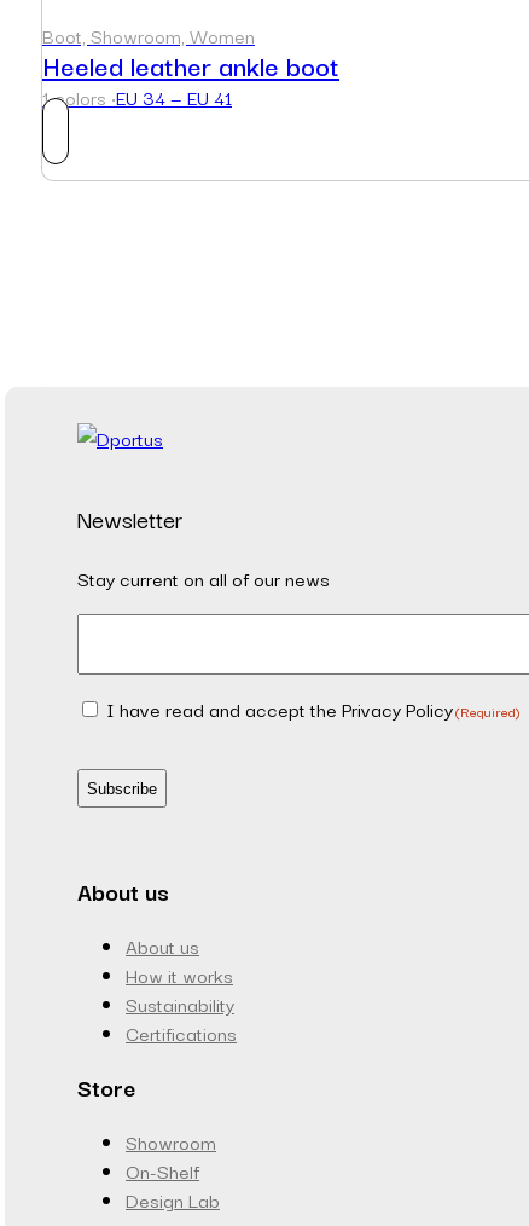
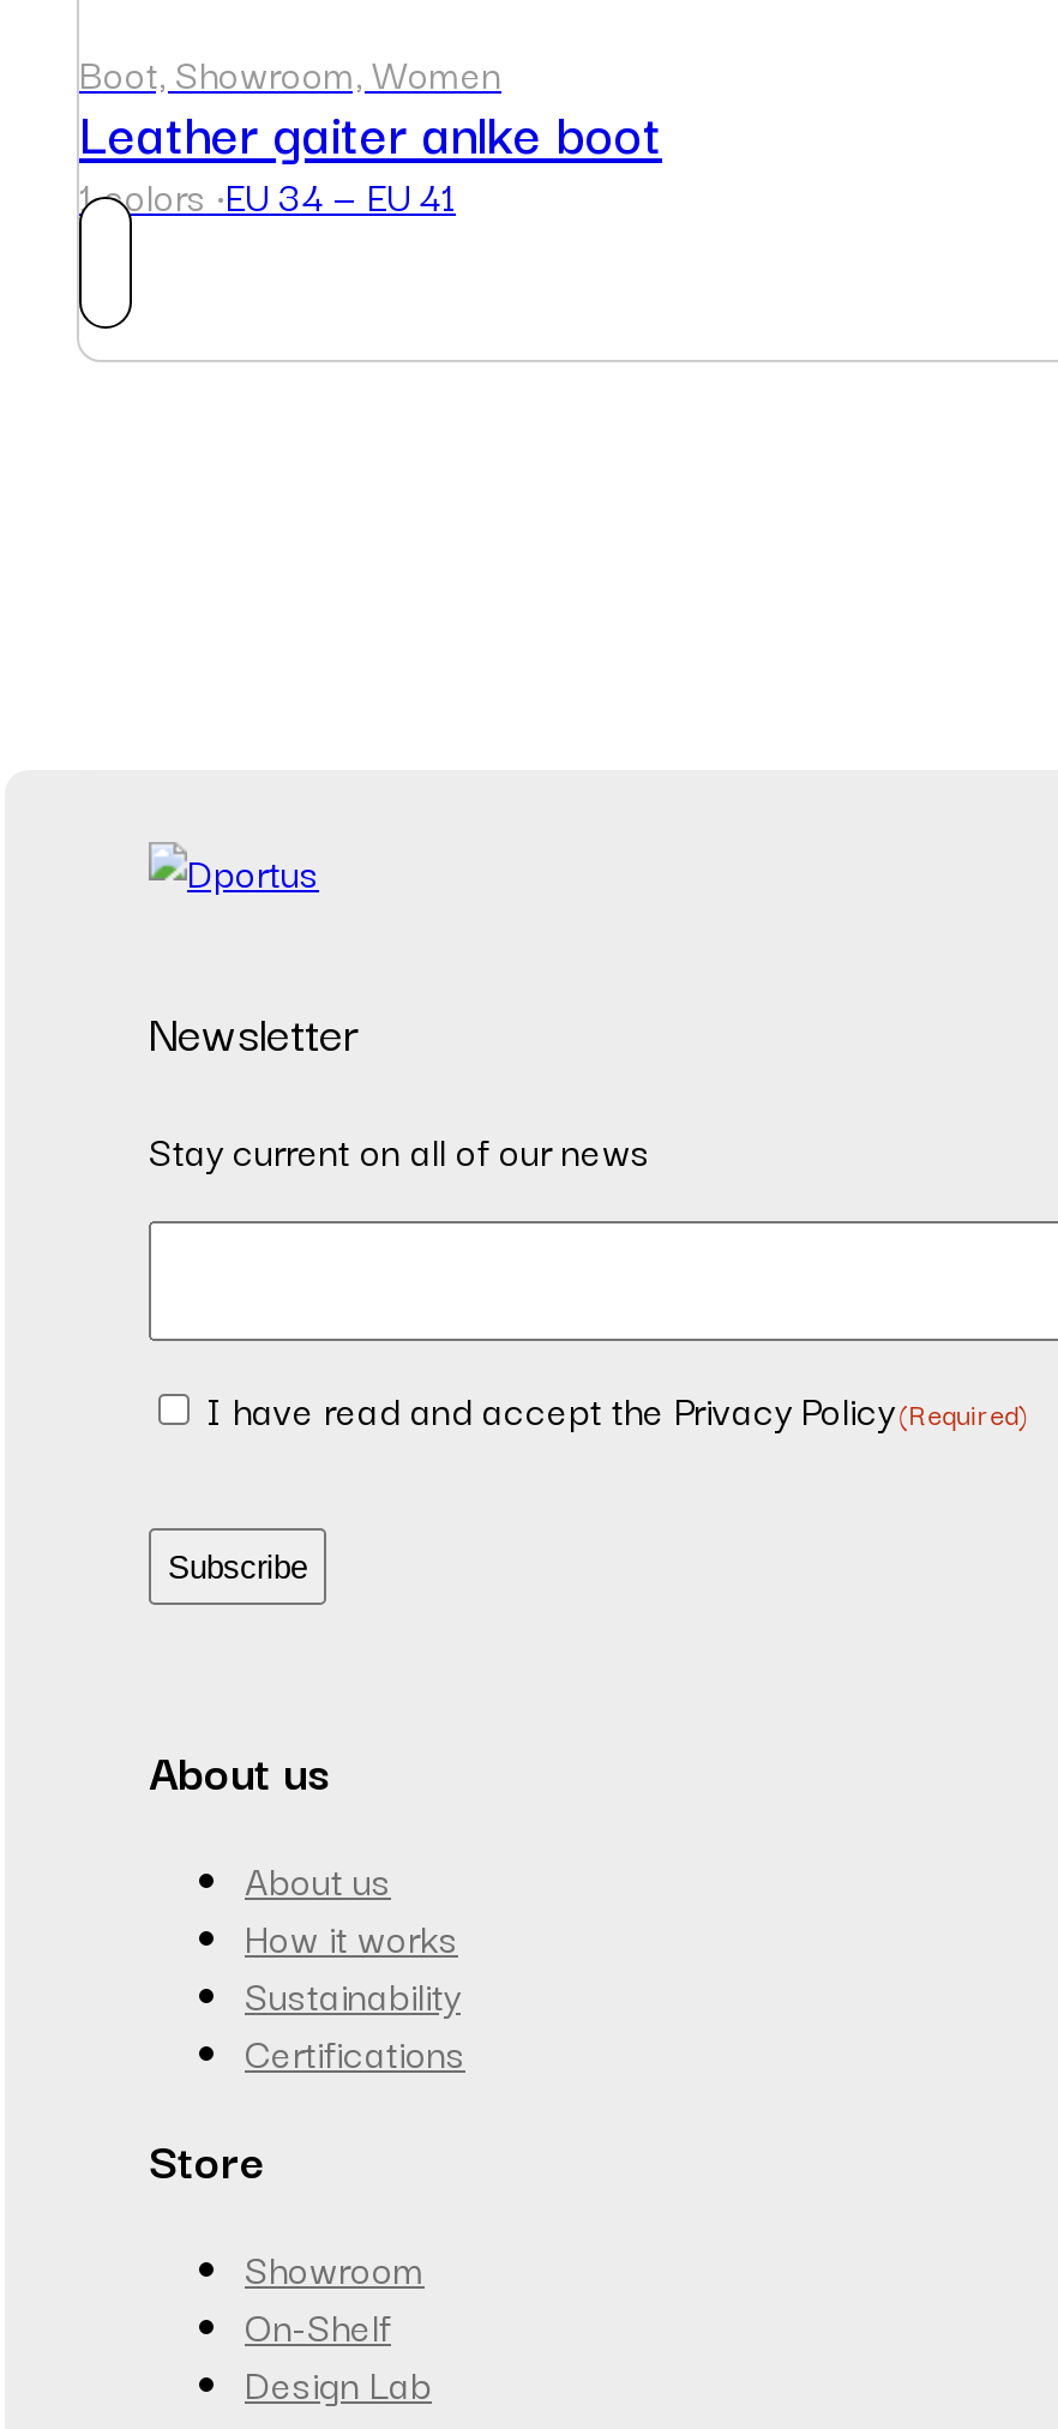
[42,45,339,85] Heeled leather ankle boot -> [79,92,662,172] Leather gaiter anlke boot

